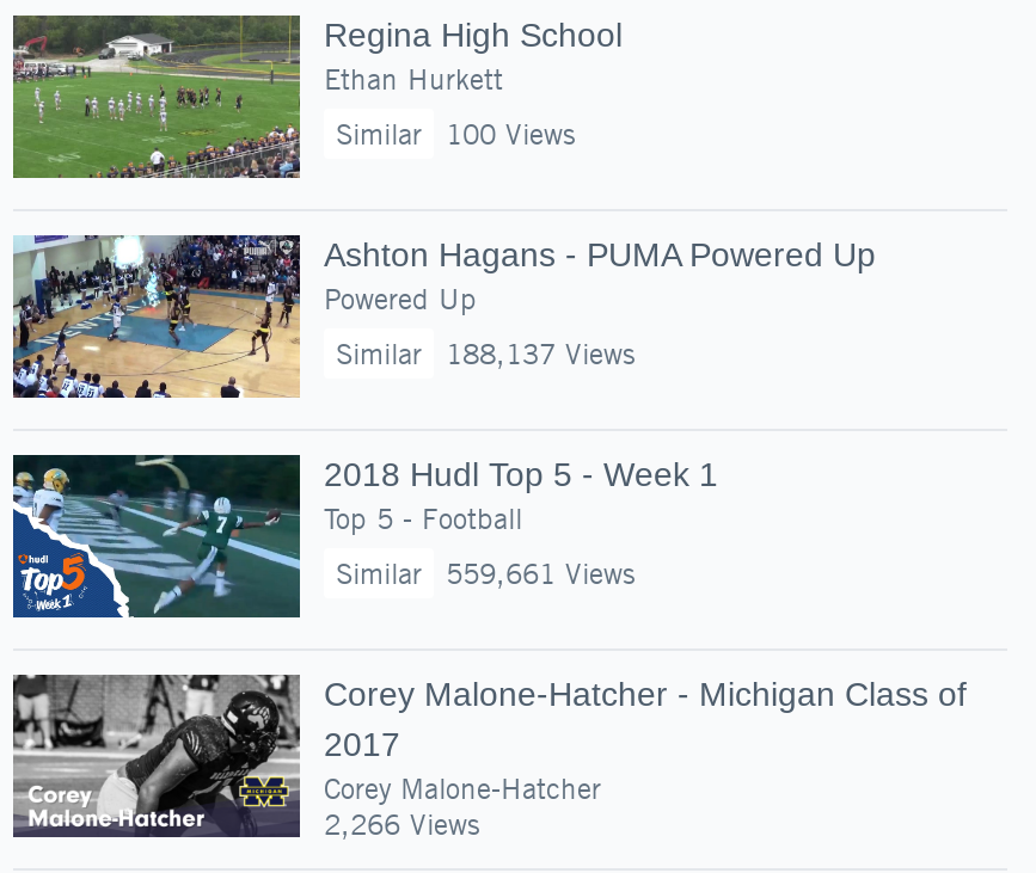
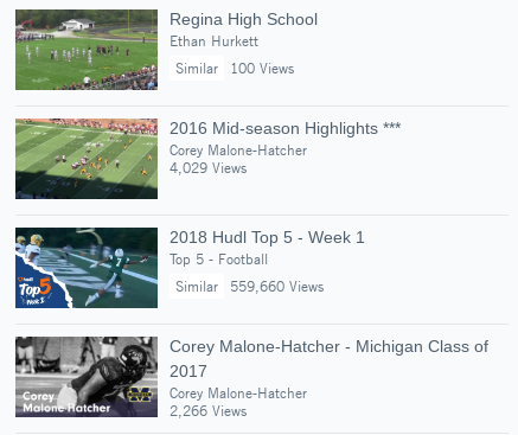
[11,233,876,400] [image] | Ashton Hagans - PUMA Powered Up | Powered Up | Similar | 188,137 Views -> [14,117,401,200] [image] | 2016 Mid-season Highlights *** | Corey Malone-Hatcher | 4,029 Views
[336,555,635,591] Similar 559,661 Views -> [175,277,324,295] Similar 559,660 Views

